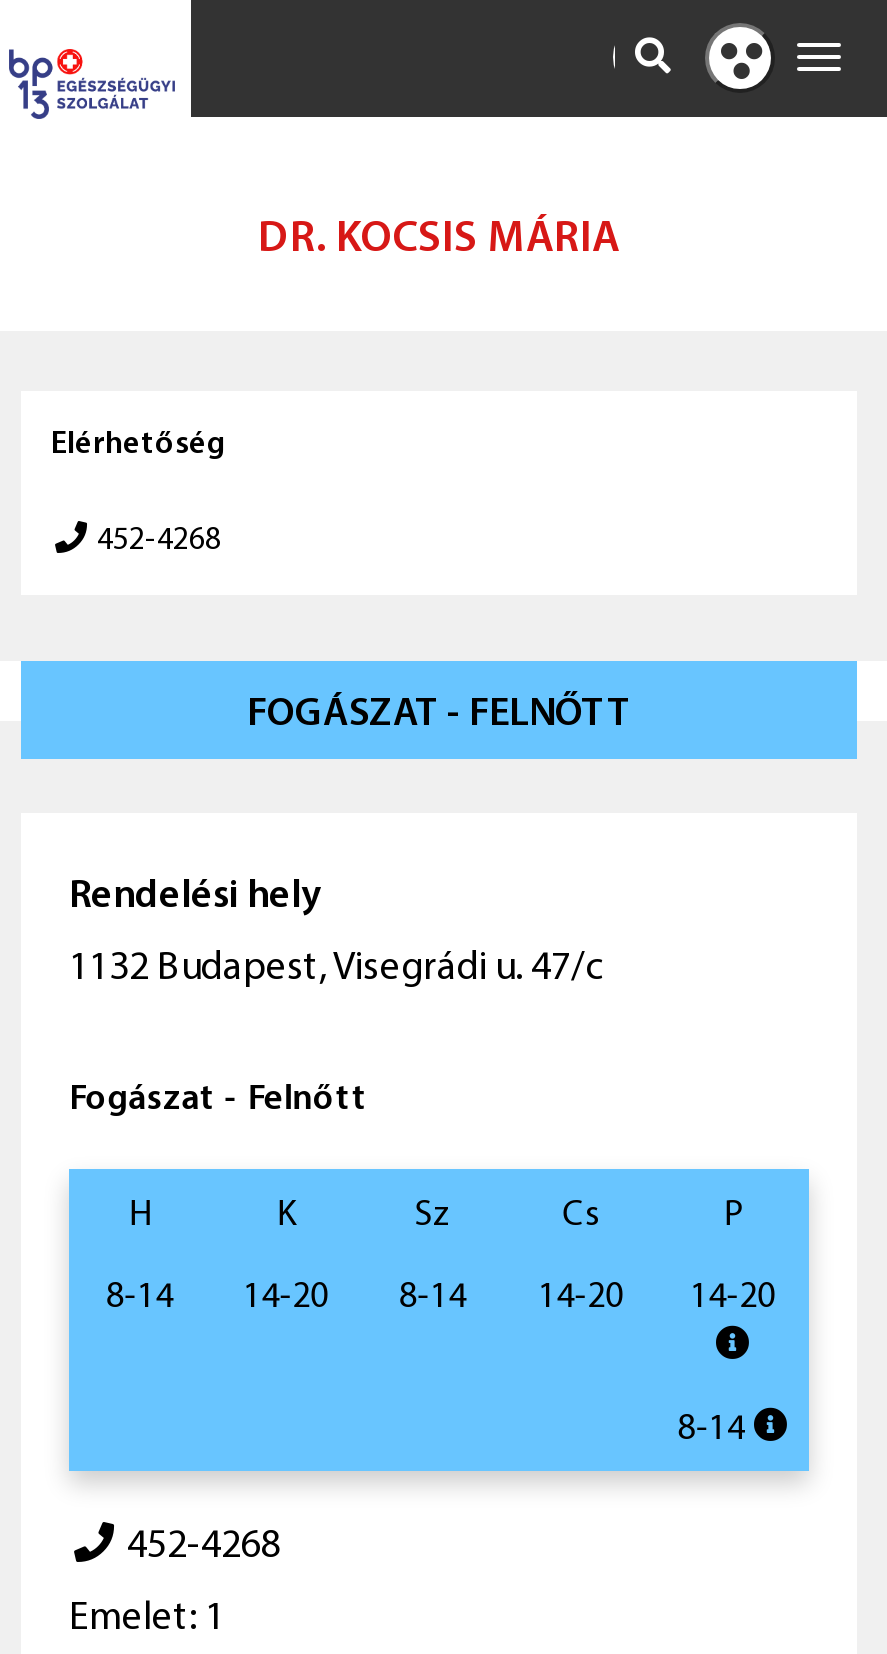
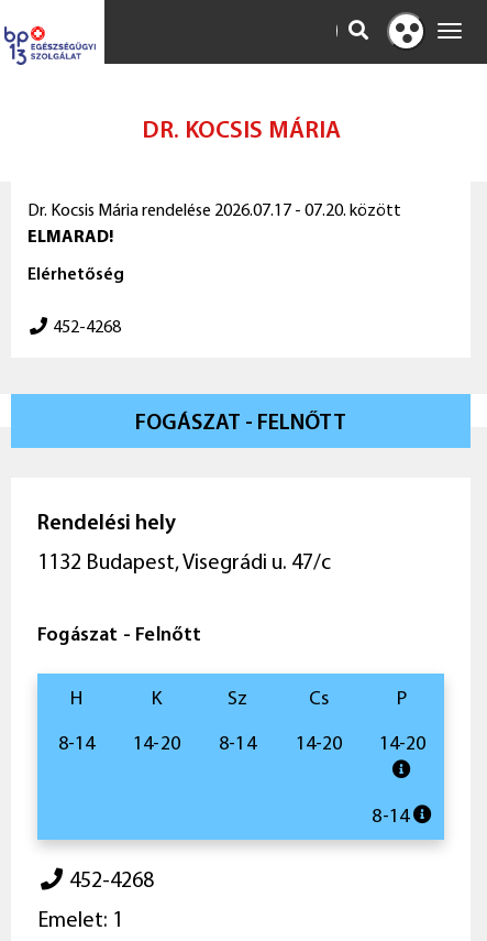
none -> [27,203,401,247] Dr. Kocsis Mária rendelése 2026.07.17 - 07.20. között | ELMARAD!

